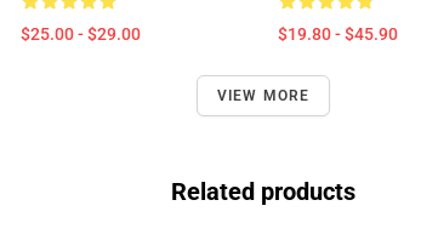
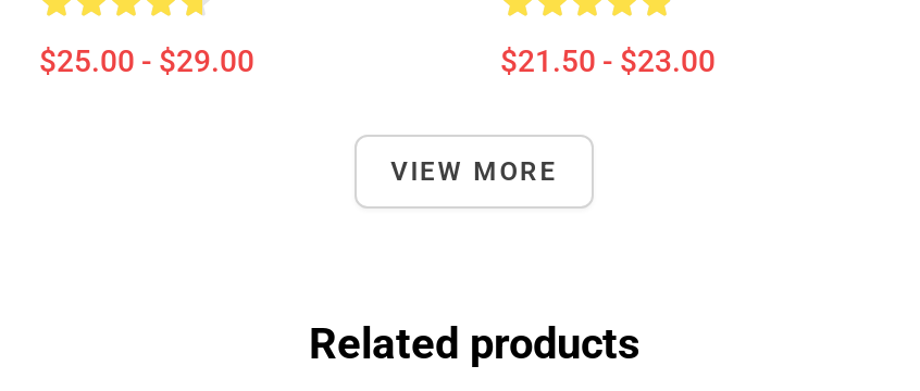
[278,24,398,44] $19.80 - $45.90 -> [500,43,716,78] $21.50 - $23.00

